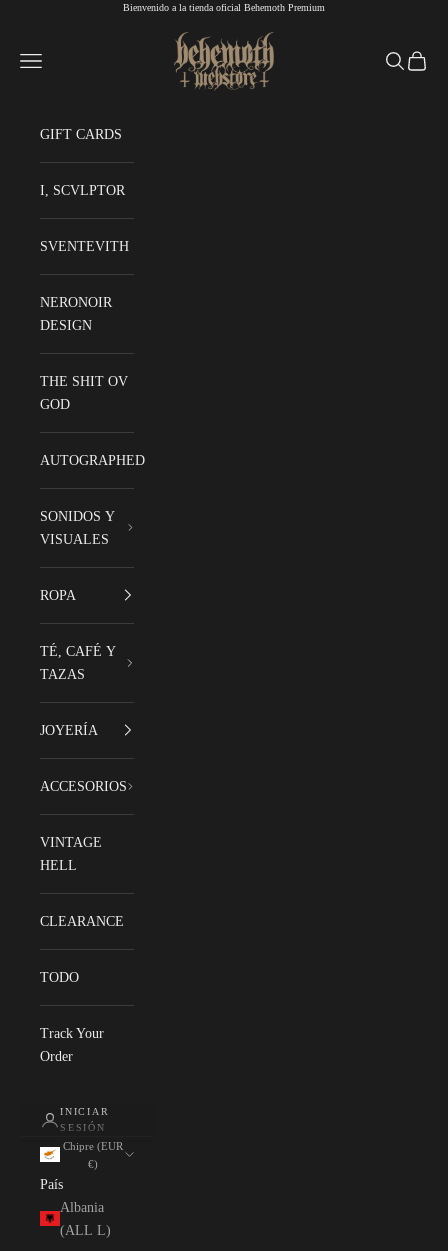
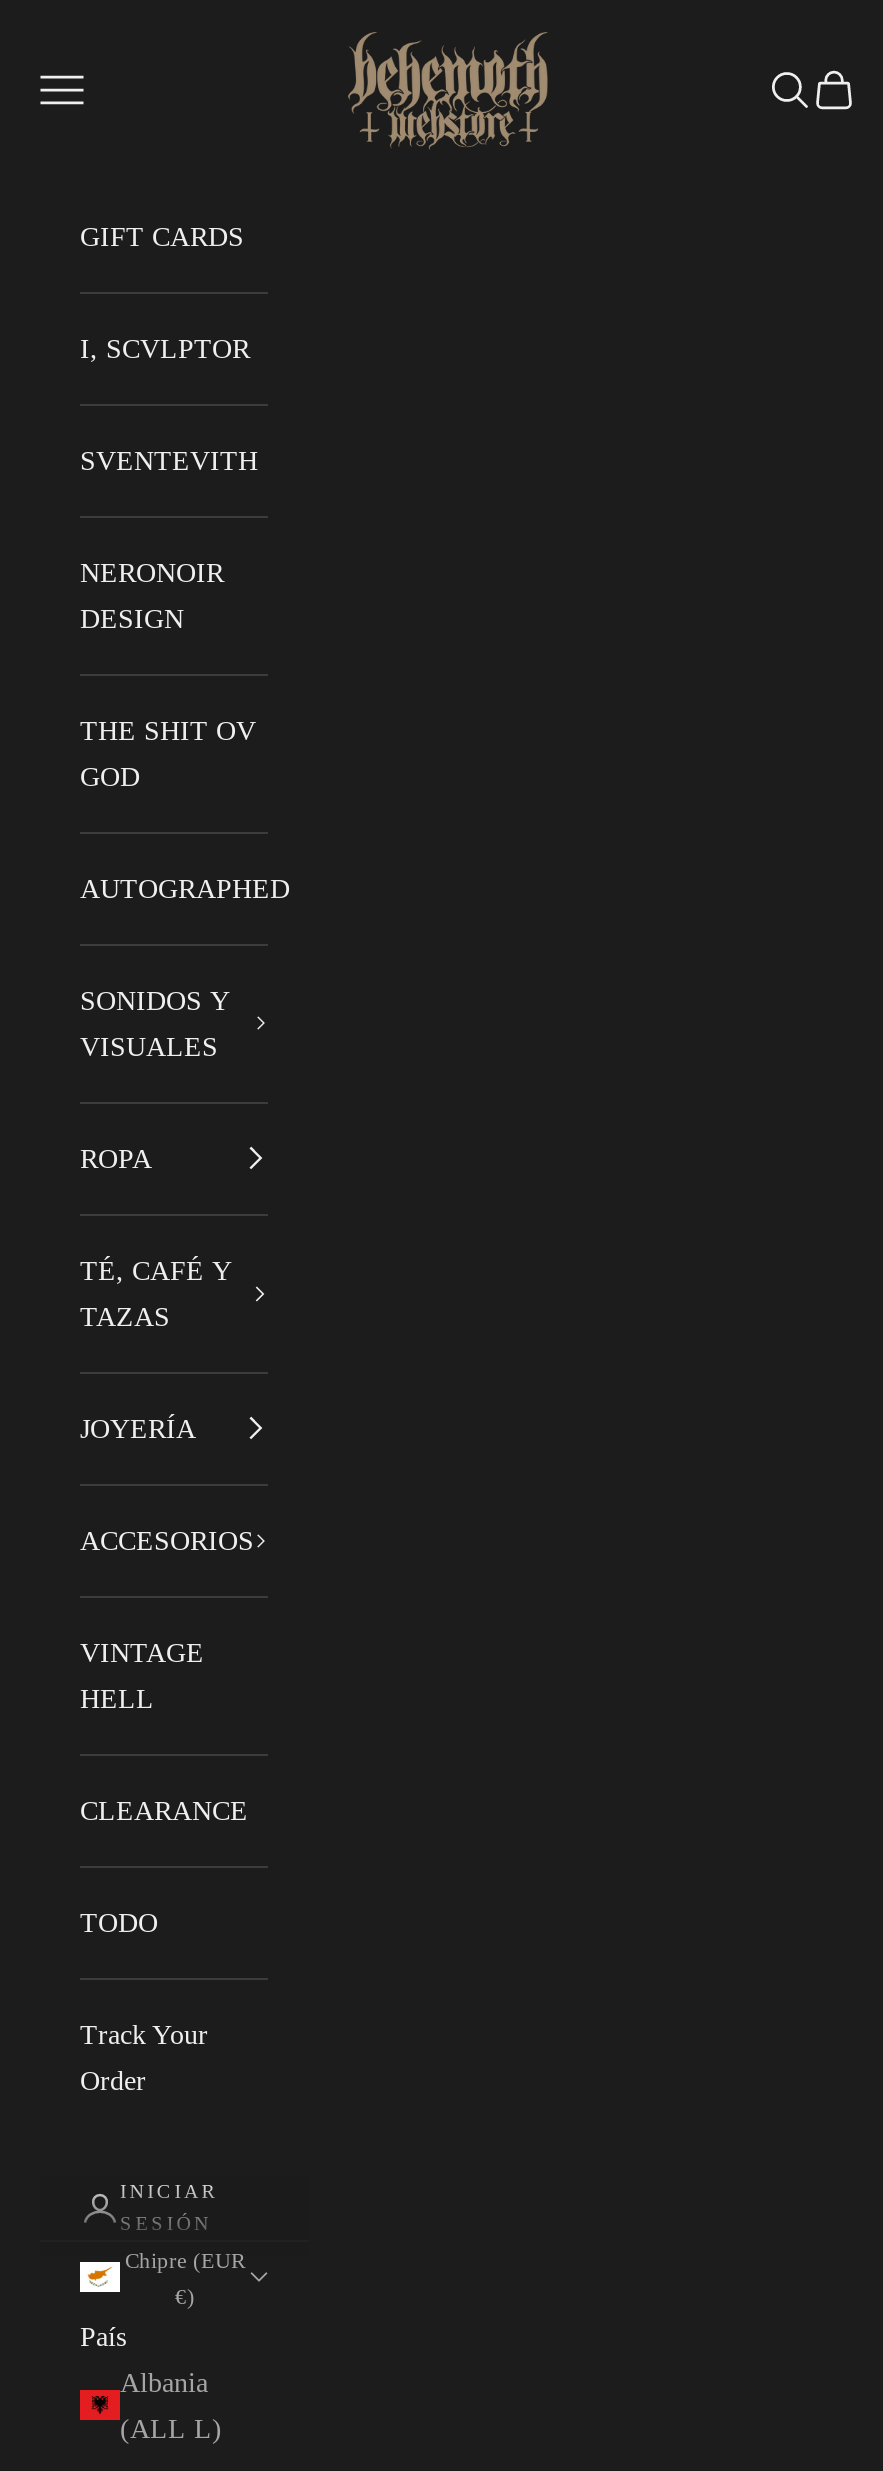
[123,2,325,13] Bienvenido a la tienda oficial Behemoth Premium -> none

